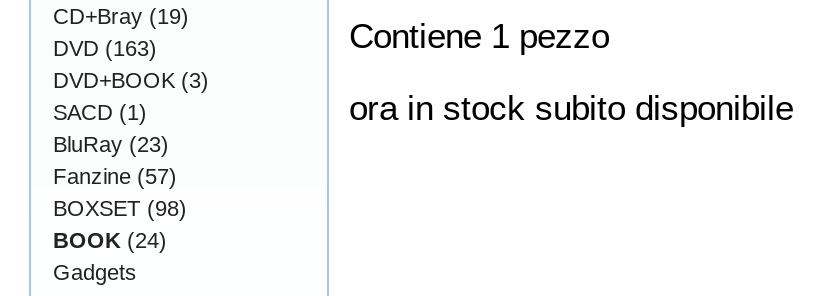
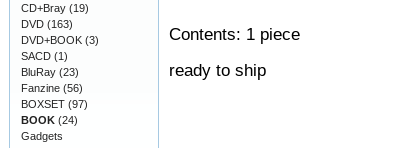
[349,16,609,56] Contiene 1 pezzo -> [169,24,300,44] Contents: 1 piece
[349,88,793,128] ora in stock subito disponibile -> [169,60,266,80] ready to ship
[53,164,177,188] Fanzine (57) -> [21,82,83,94] Fanzine (56)
[53,196,187,220] BOXSET (98) -> [21,98,88,110] BOXSET (97)

